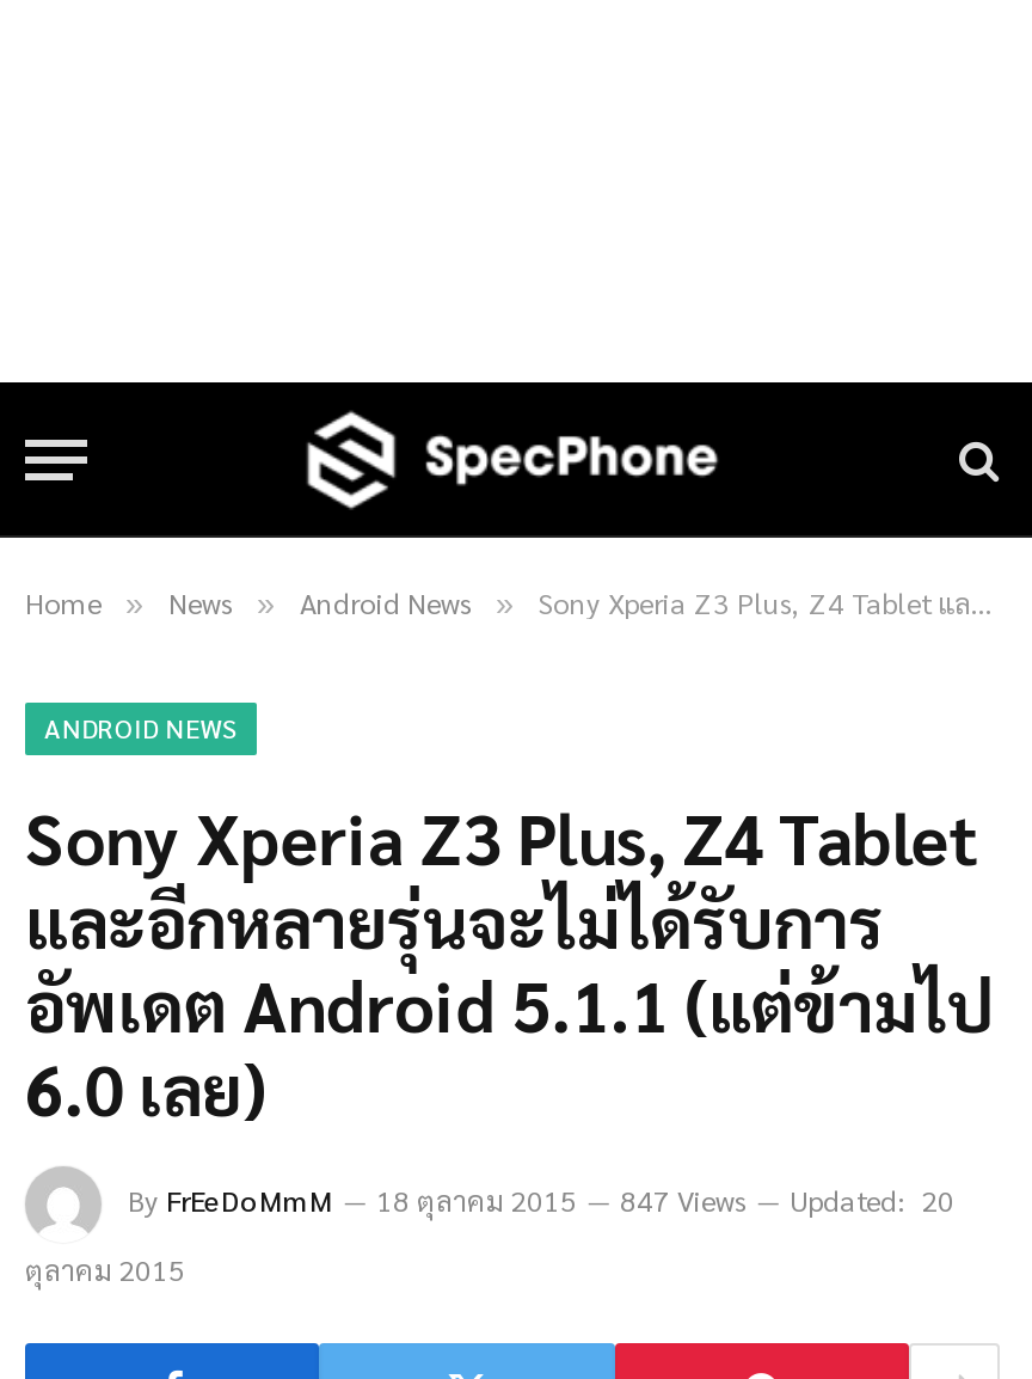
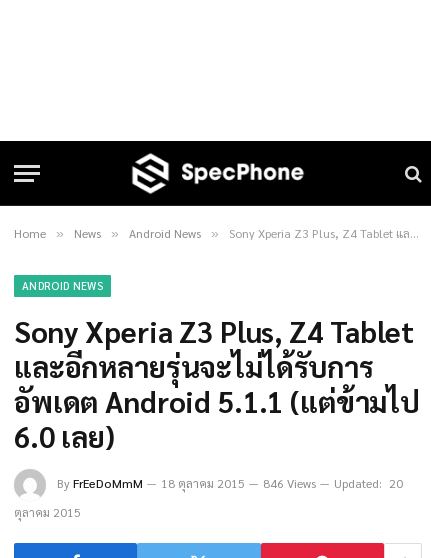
[128,1181,954,1219] By FrEeDoMmM 18 ตุลาคม 2015 847 Views Updated: 20 -> [57,475,403,491] By FrEeDoMmM 18 ตุลาคม 2015 846 Views Updated: 20

